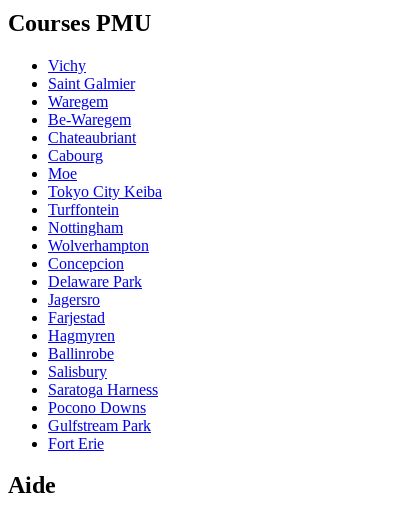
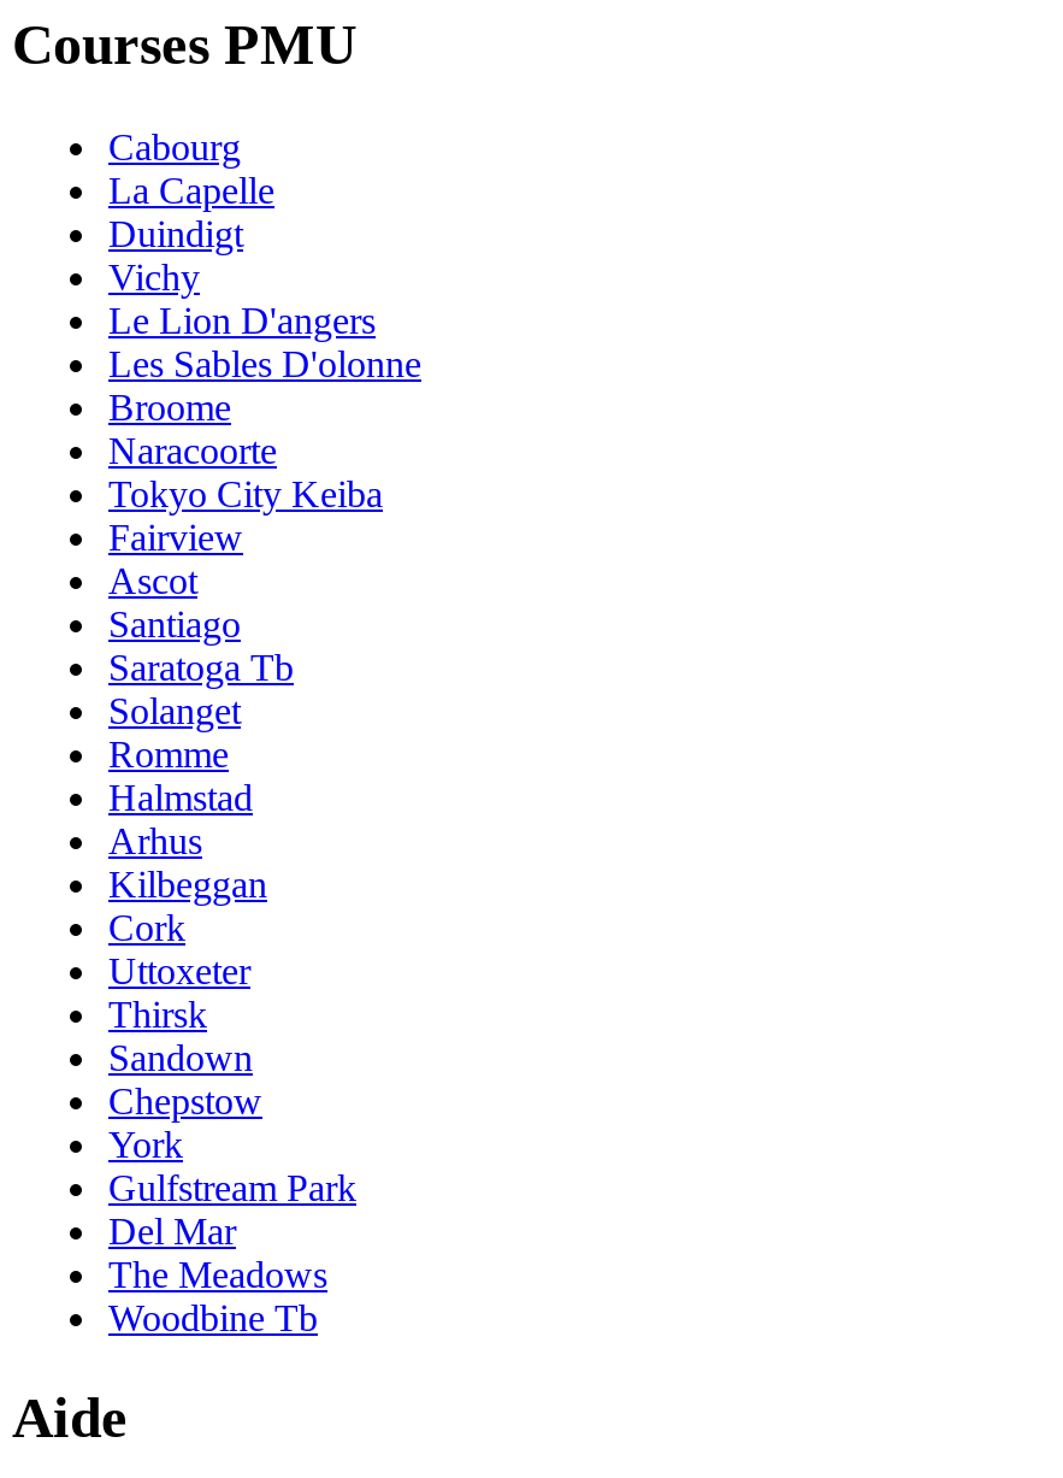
none -> [108,126,274,253] Cabourg | La Capelle | Duindigt
[48,75,136,182] Saint Galmier | Waregem | Be-Waregem | Chateaubriant | Cabourg | Moe -> [108,299,421,470] Le Lion D'angers | Les Sables D'olonne | Broome | Naracoorte
[48,201,158,416] Turffontein | Nottingham | Wolverhampton | Concepcion | Delaware Park | Jagersro | Farjestad | Hagmyren | Ballinrobe | Salisbury | Saratoga Harness | Pocono Downs -> [108,516,294,1164] Fairview | Ascot | Santiago | Saratoga Tb | Solanget | Romme | Halmstad | Arhus | Kilbeggan | Cork | Uttoxeter | Thirsk | Sandown | Chepstow | York
[48,435,104,452] Fort Erie -> [108,1210,327,1337] Del Mar | The Meadows | Woodbine Tb

